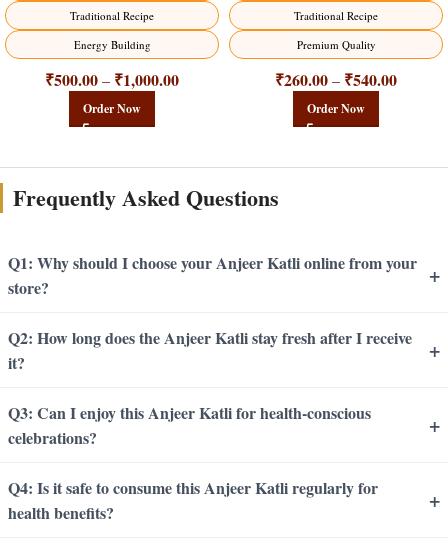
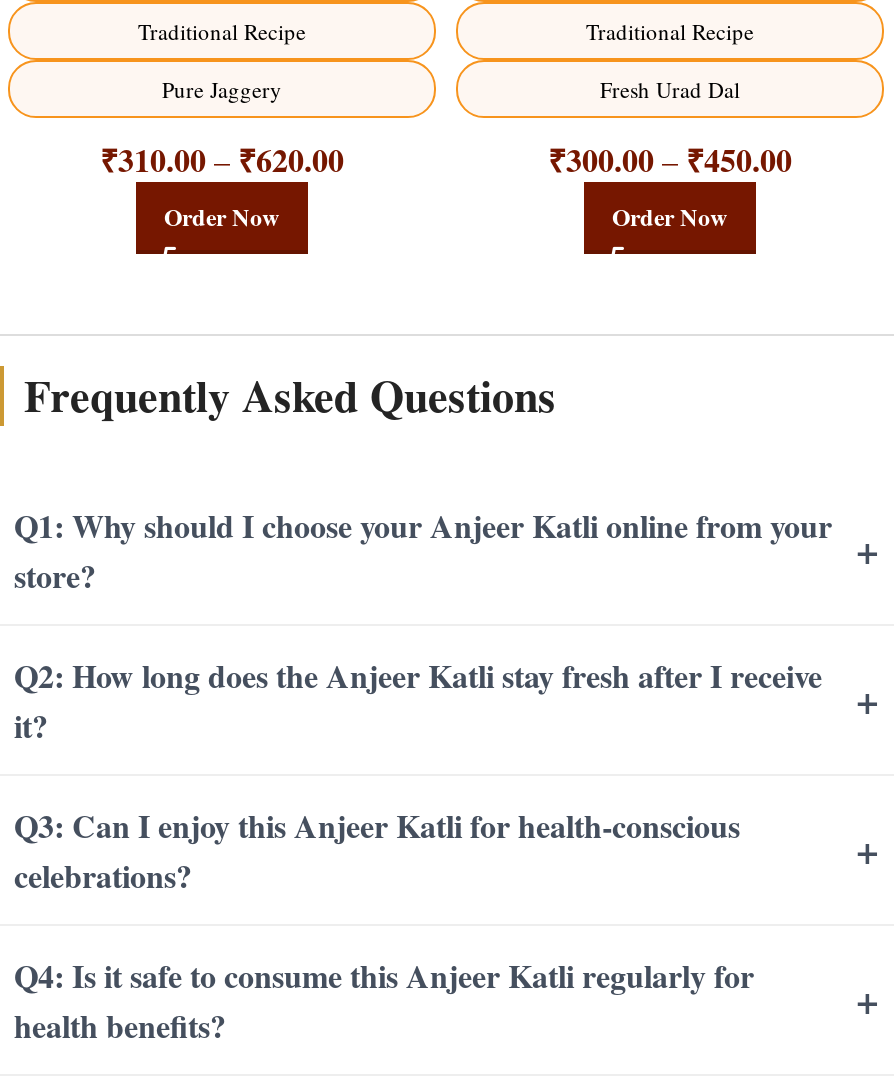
[73,37,150,52] Energy Building -> [162,75,282,105] Pure Jaggery
[296,37,375,52] Premium Quality -> [600,75,740,105] Fresh Urad Dal
[45,68,179,91] ₹500.00 – ₹1,000.00 -> [100,137,344,183] ₹310.00 – ₹620.00
[275,68,397,91] ₹260.00 – ₹540.00 -> [548,137,792,183] ₹300.00 – ₹450.00

